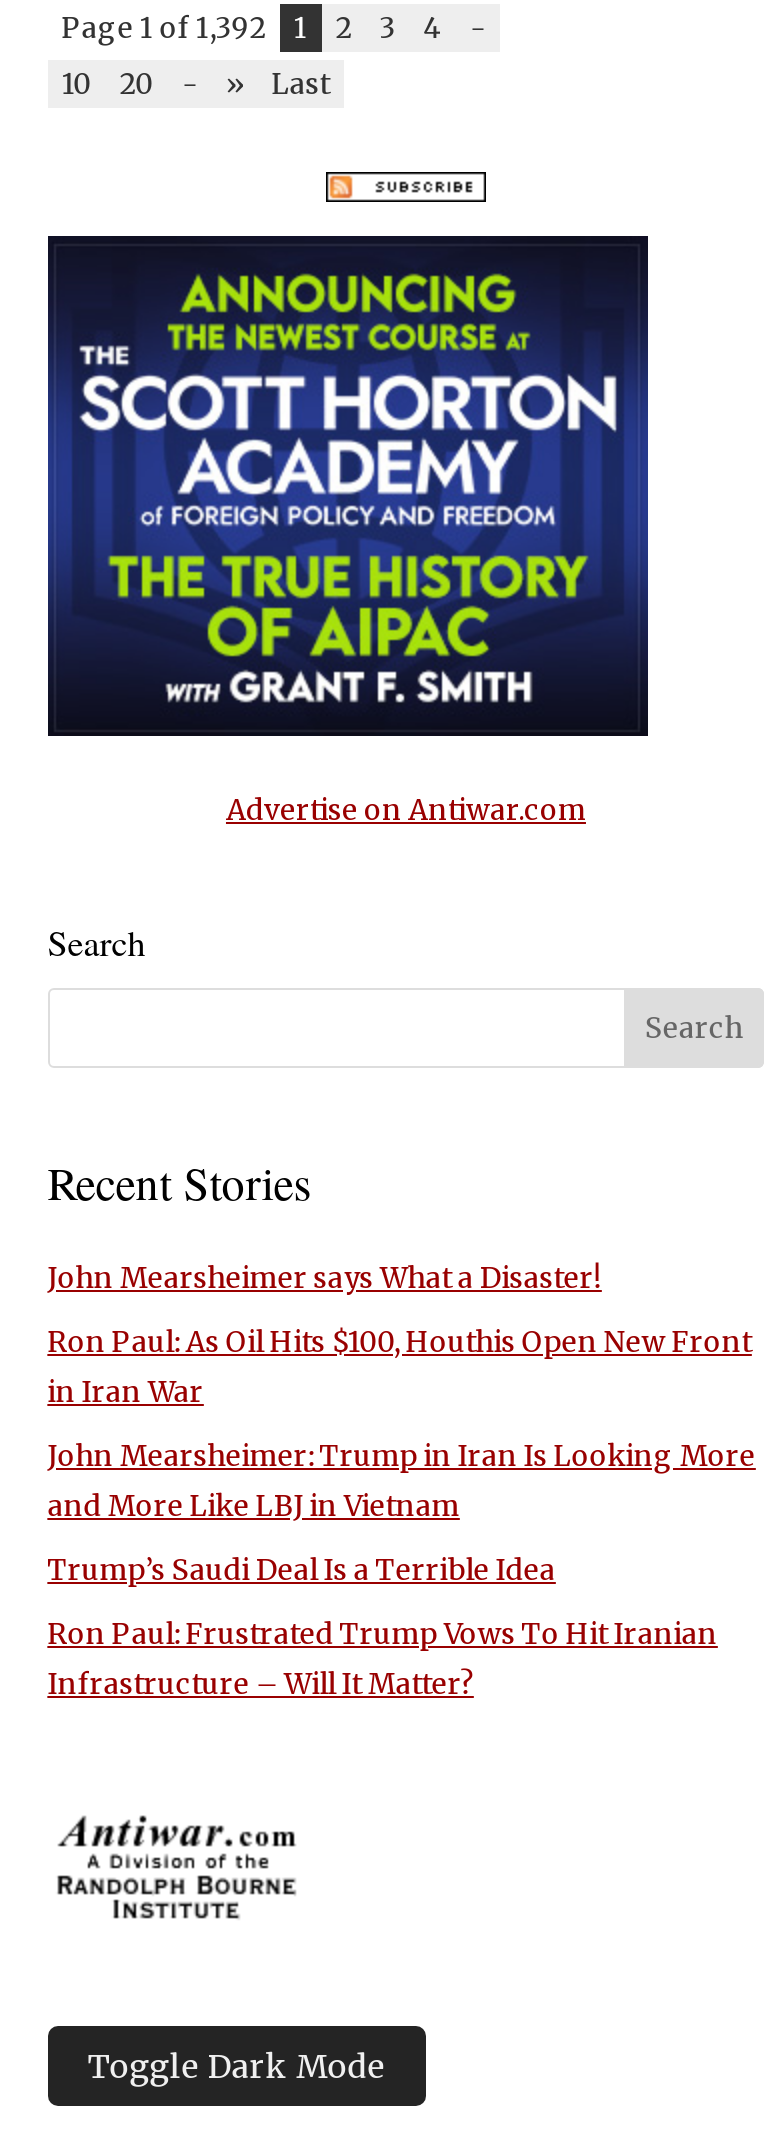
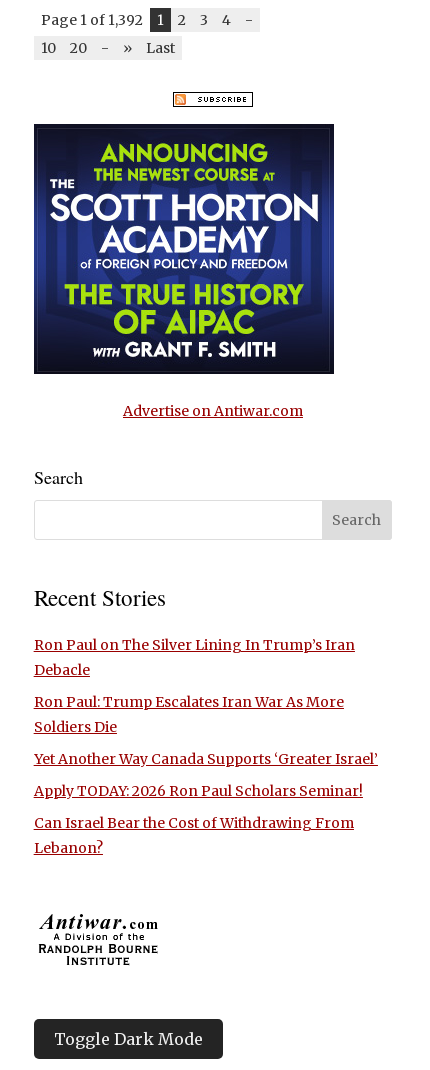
[48,1261,602,1297] John Mearsheimer says What a Disaster! -> [34,636,355,679] Ron Paul on The Silver Lining In Trump’s Iran | Debacle
[48,1325,752,1411] Ron Paul: As Oil Hits $100, Houthis Open New Front | in Iran War -> [34,693,344,736] Ron Paul: Trump Escalates Iran War As More | Soldiers Die
[48,1439,756,1525] John Mearsheimer: Trump in Iran Is Looking More | and More Like LBJ in Vietnam -> [34,750,378,768] Yet Another Way Canada Supports ‘Greater Israel’
[48,1553,556,1589] Trump’s Saudi Deal Is a Terrible Idea -> [34,782,363,800] Apply TODAY: 2026 Ron Paul Scholars Seminar!
[48,1617,718,1703] Ron Paul: Frustrated Trump Vows To Hit Iranian | Infrastructure – Will It Matter? -> [34,814,354,857] Can Israel Bear the Cost of Withdrawing From | Lebanon?

